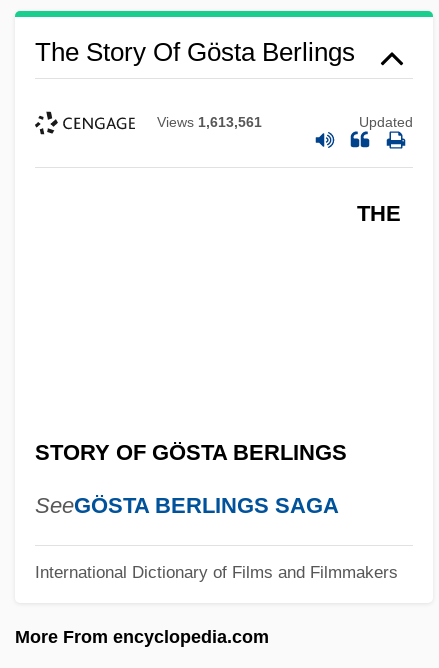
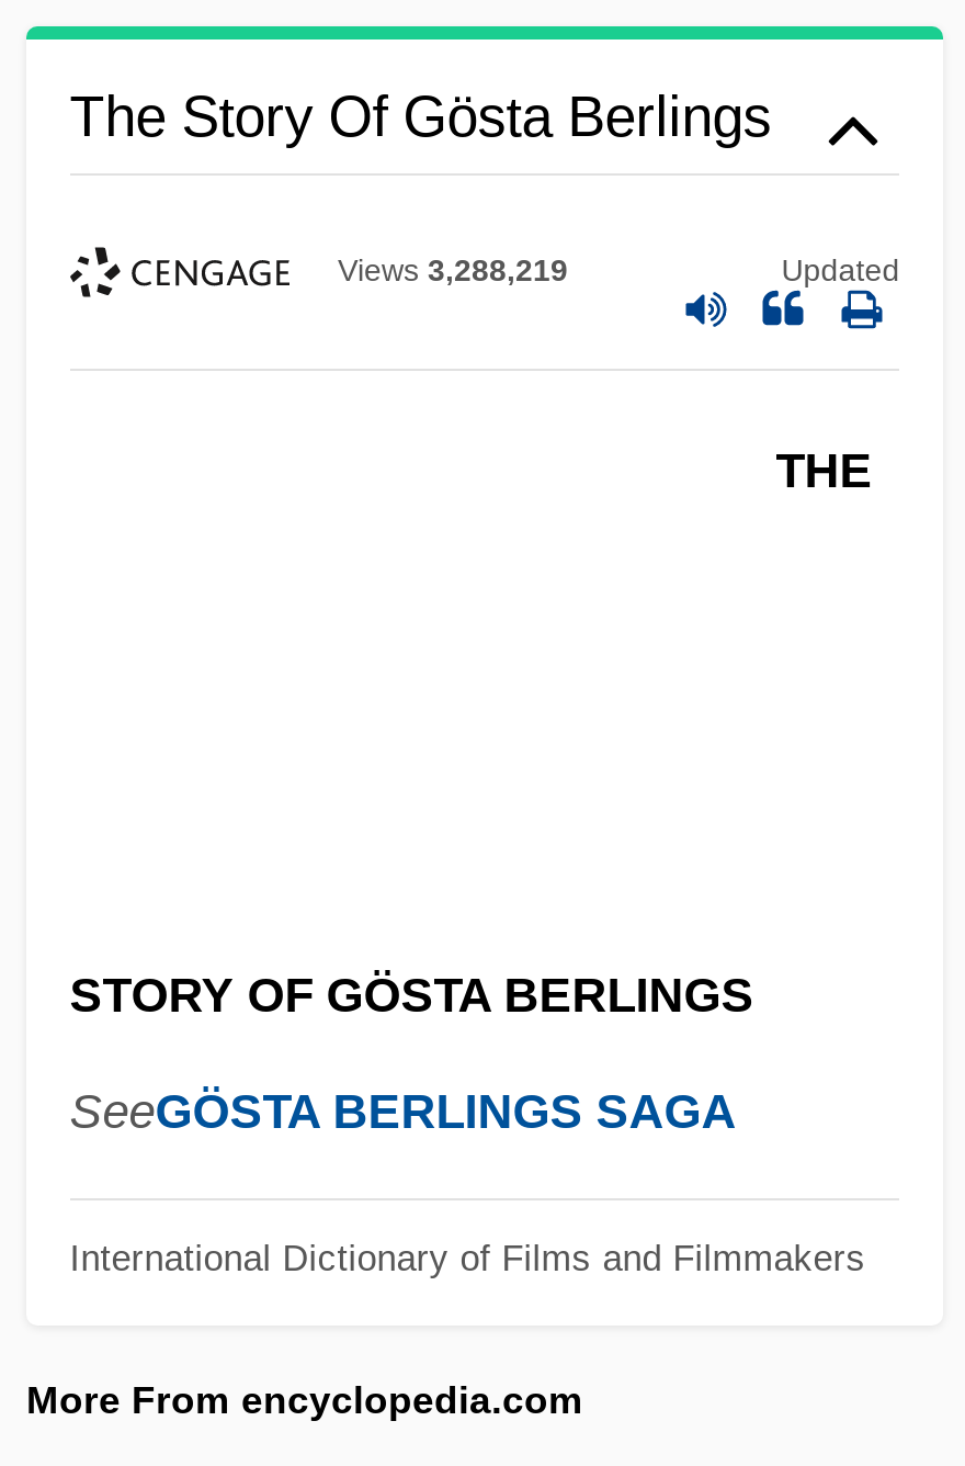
[157,114,262,130] Views 1,613,561 -> [338,253,568,289] Views 3,288,219

